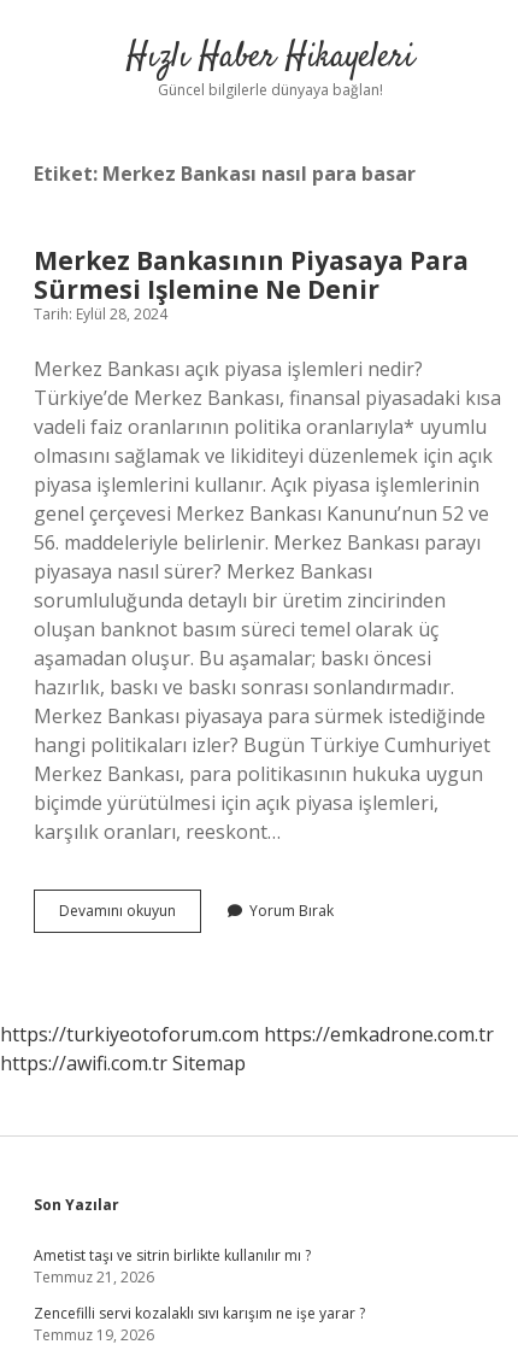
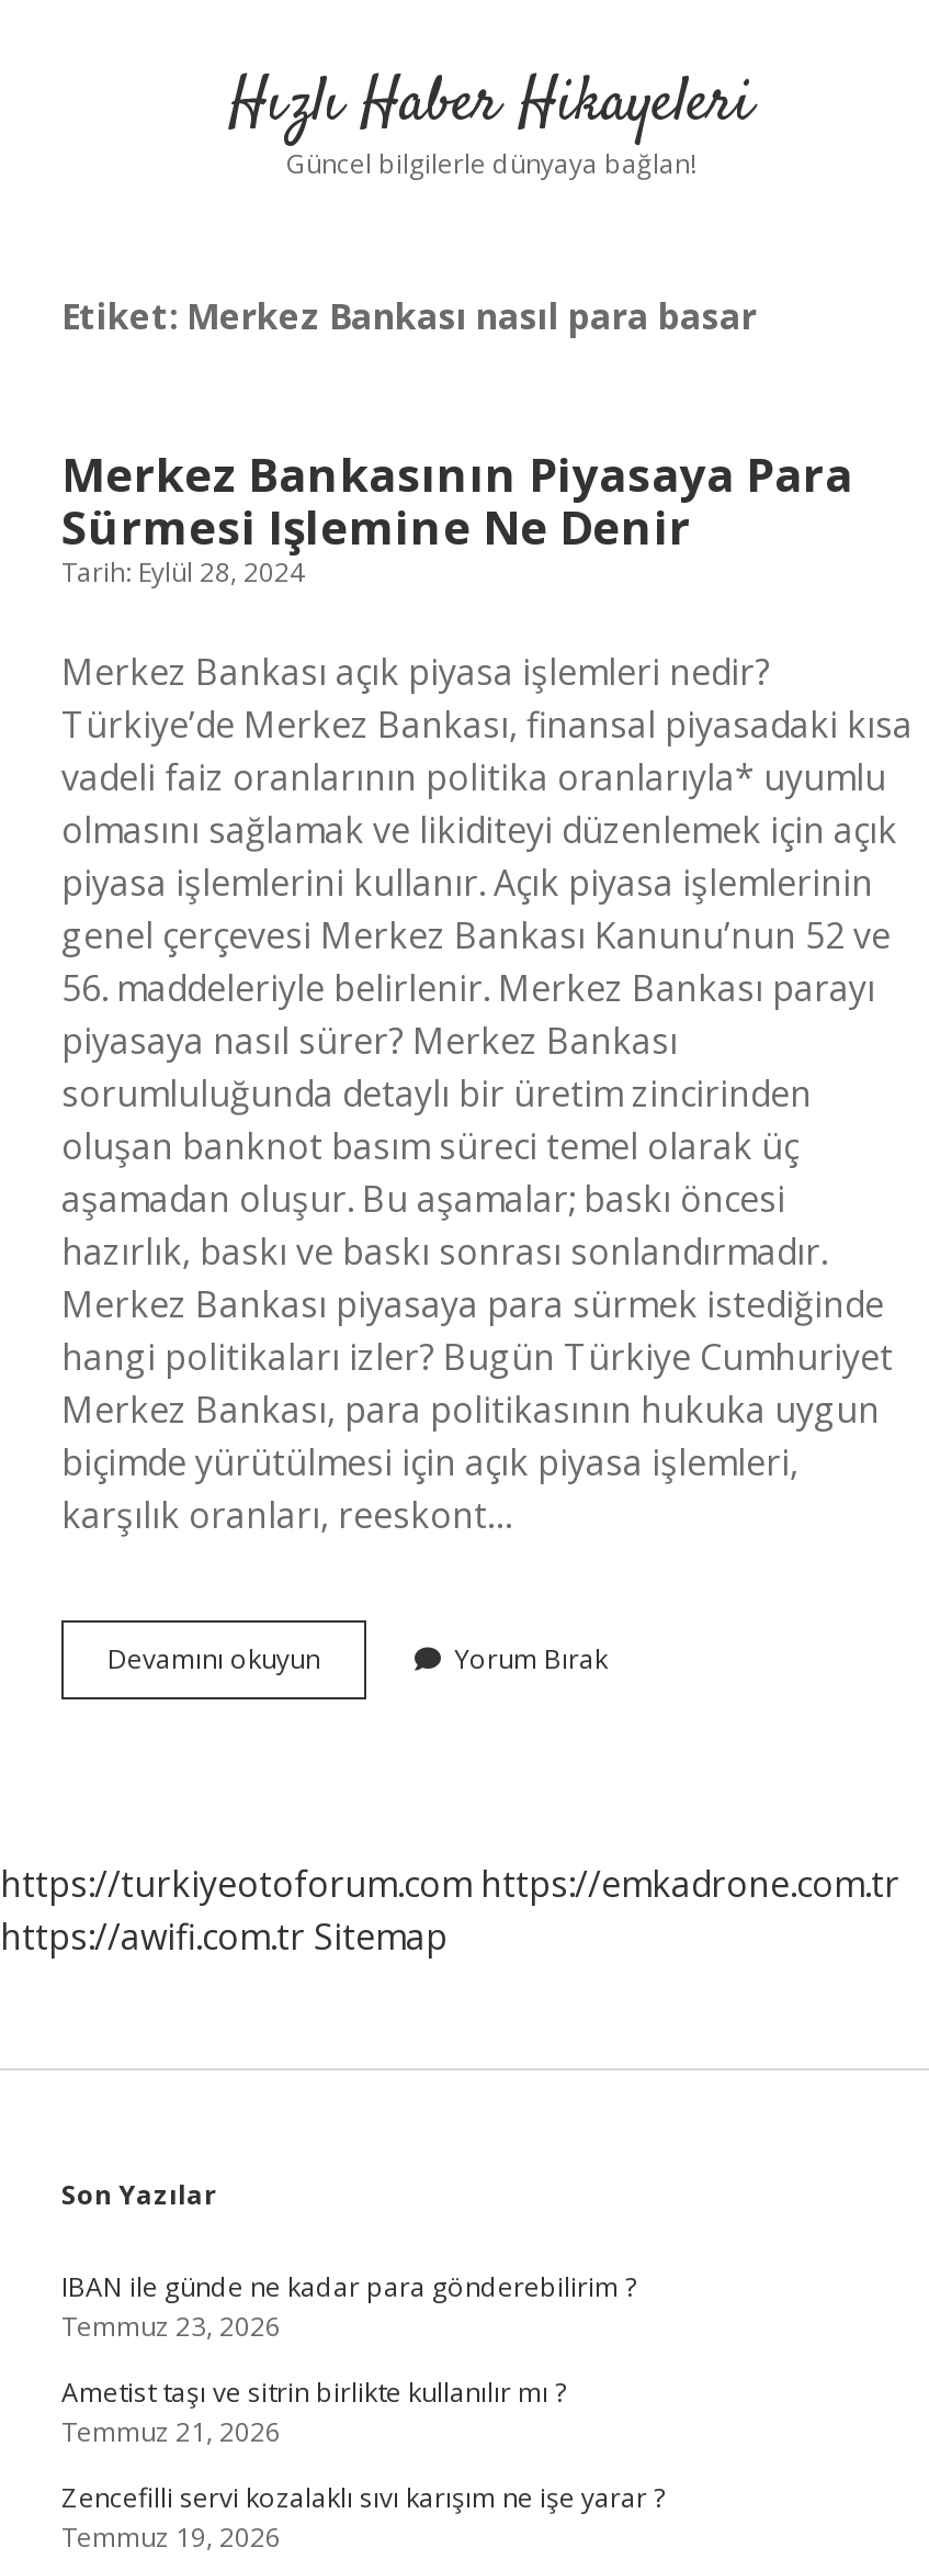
none -> [61,2268,636,2345] IBAN ile günde ne kadar para gönderebilirim ? | Temmuz 23, 2026

